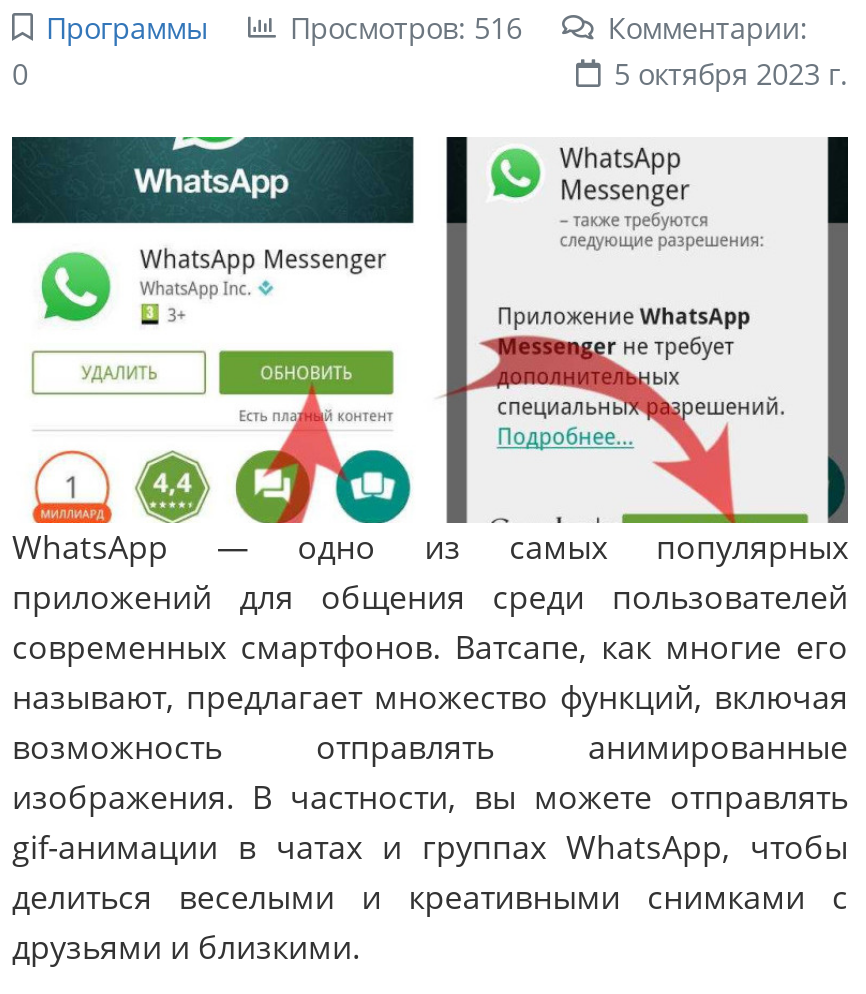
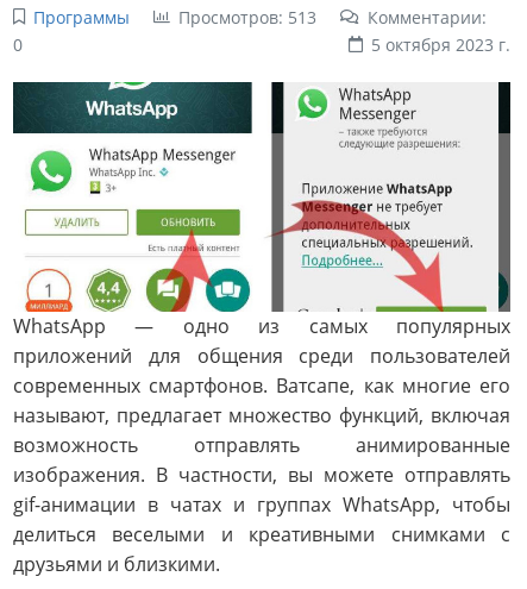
[290,9,522,47] Просмотров: 516 -> [178,6,316,29] Просмотров: 513

